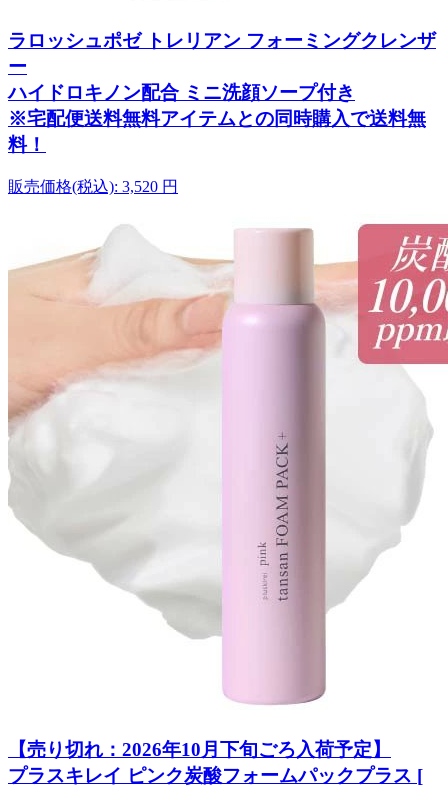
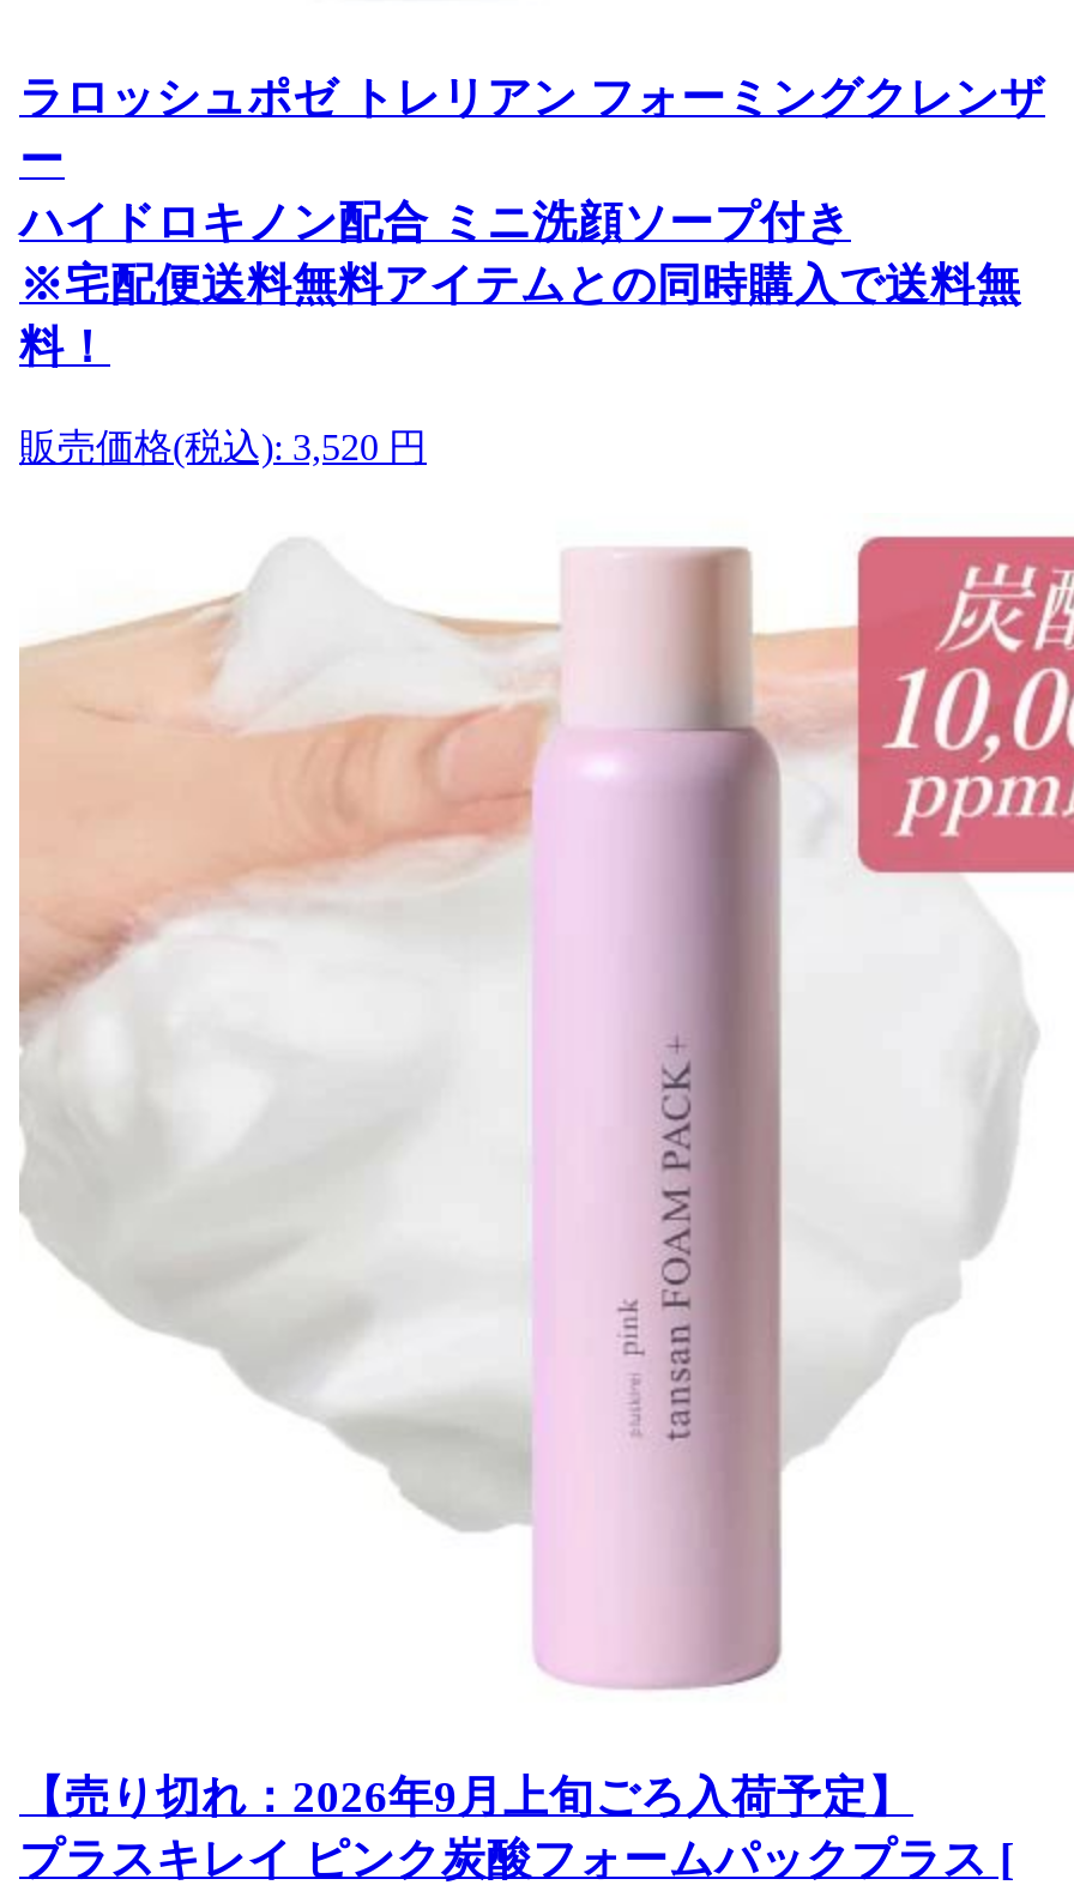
[8,739,391,760] 【売り切れ：2026年10月下旬ごろ入荷予定】 -> [19,1770,913,1821] 【売り切れ：2026年9月上旬ごろ入荷予定】

